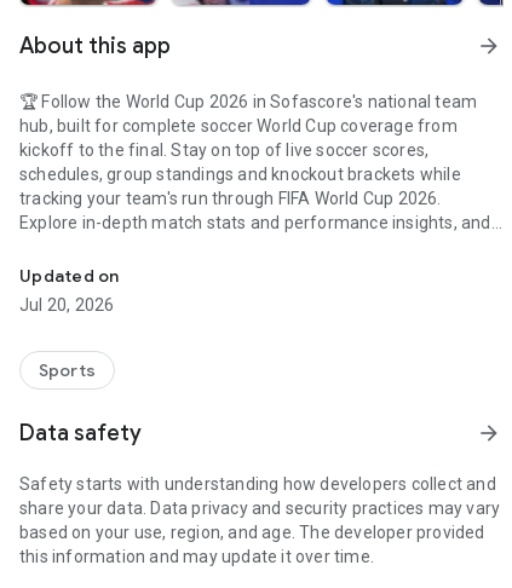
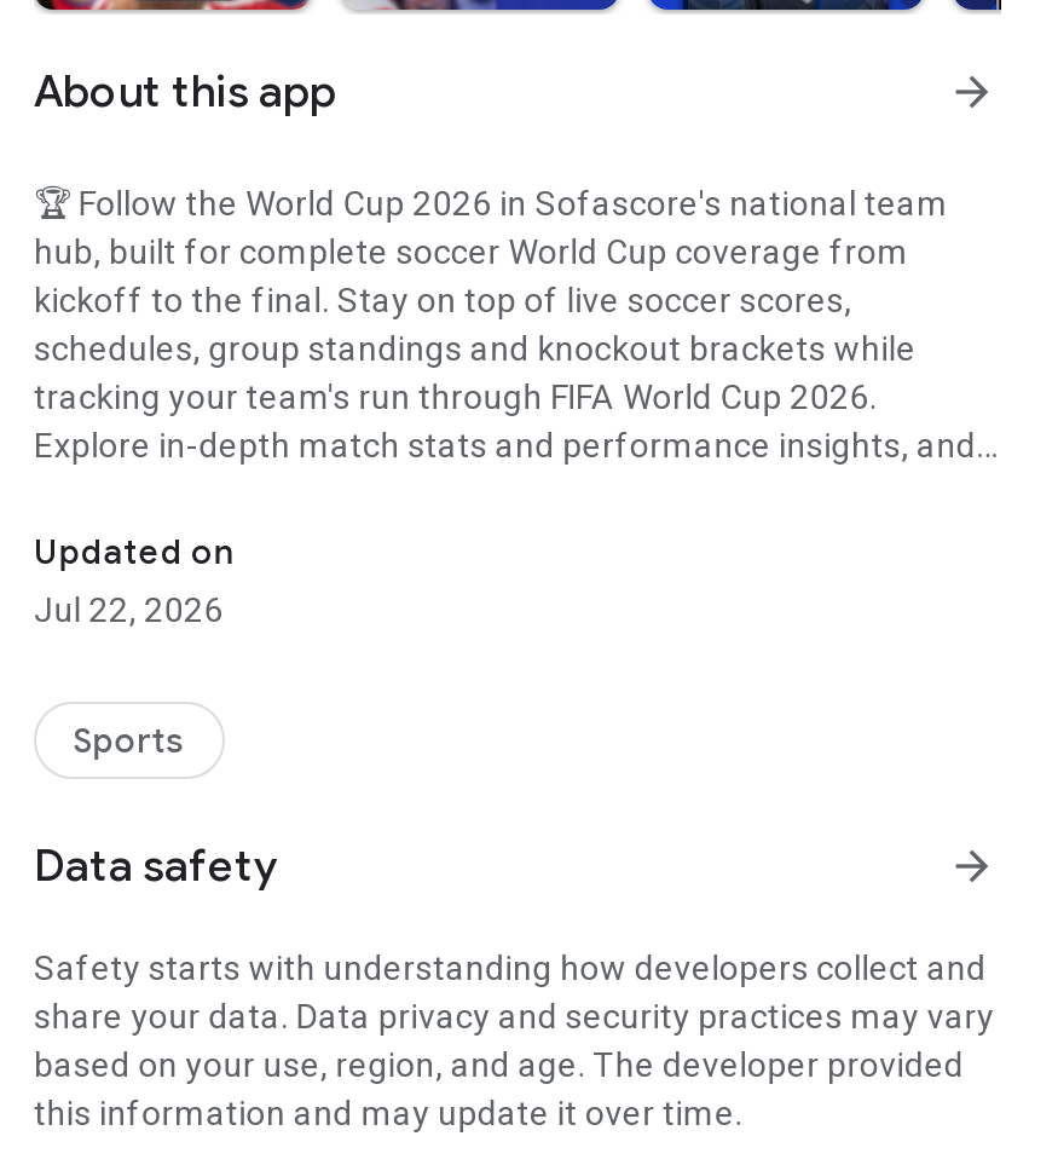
[19,295,114,315] Jul 20, 2026 -> [34,590,223,629] Jul 22, 2026

